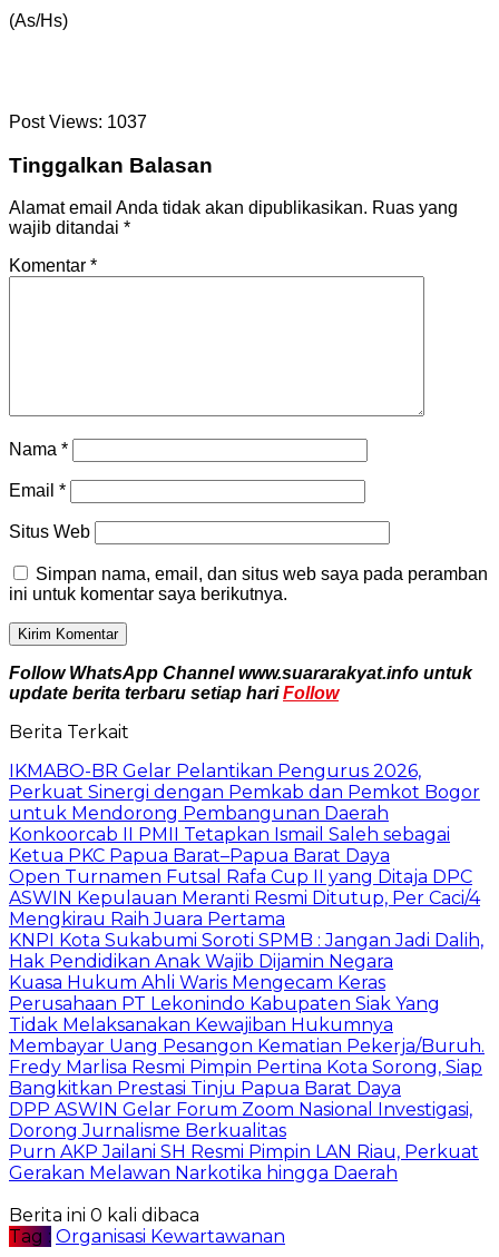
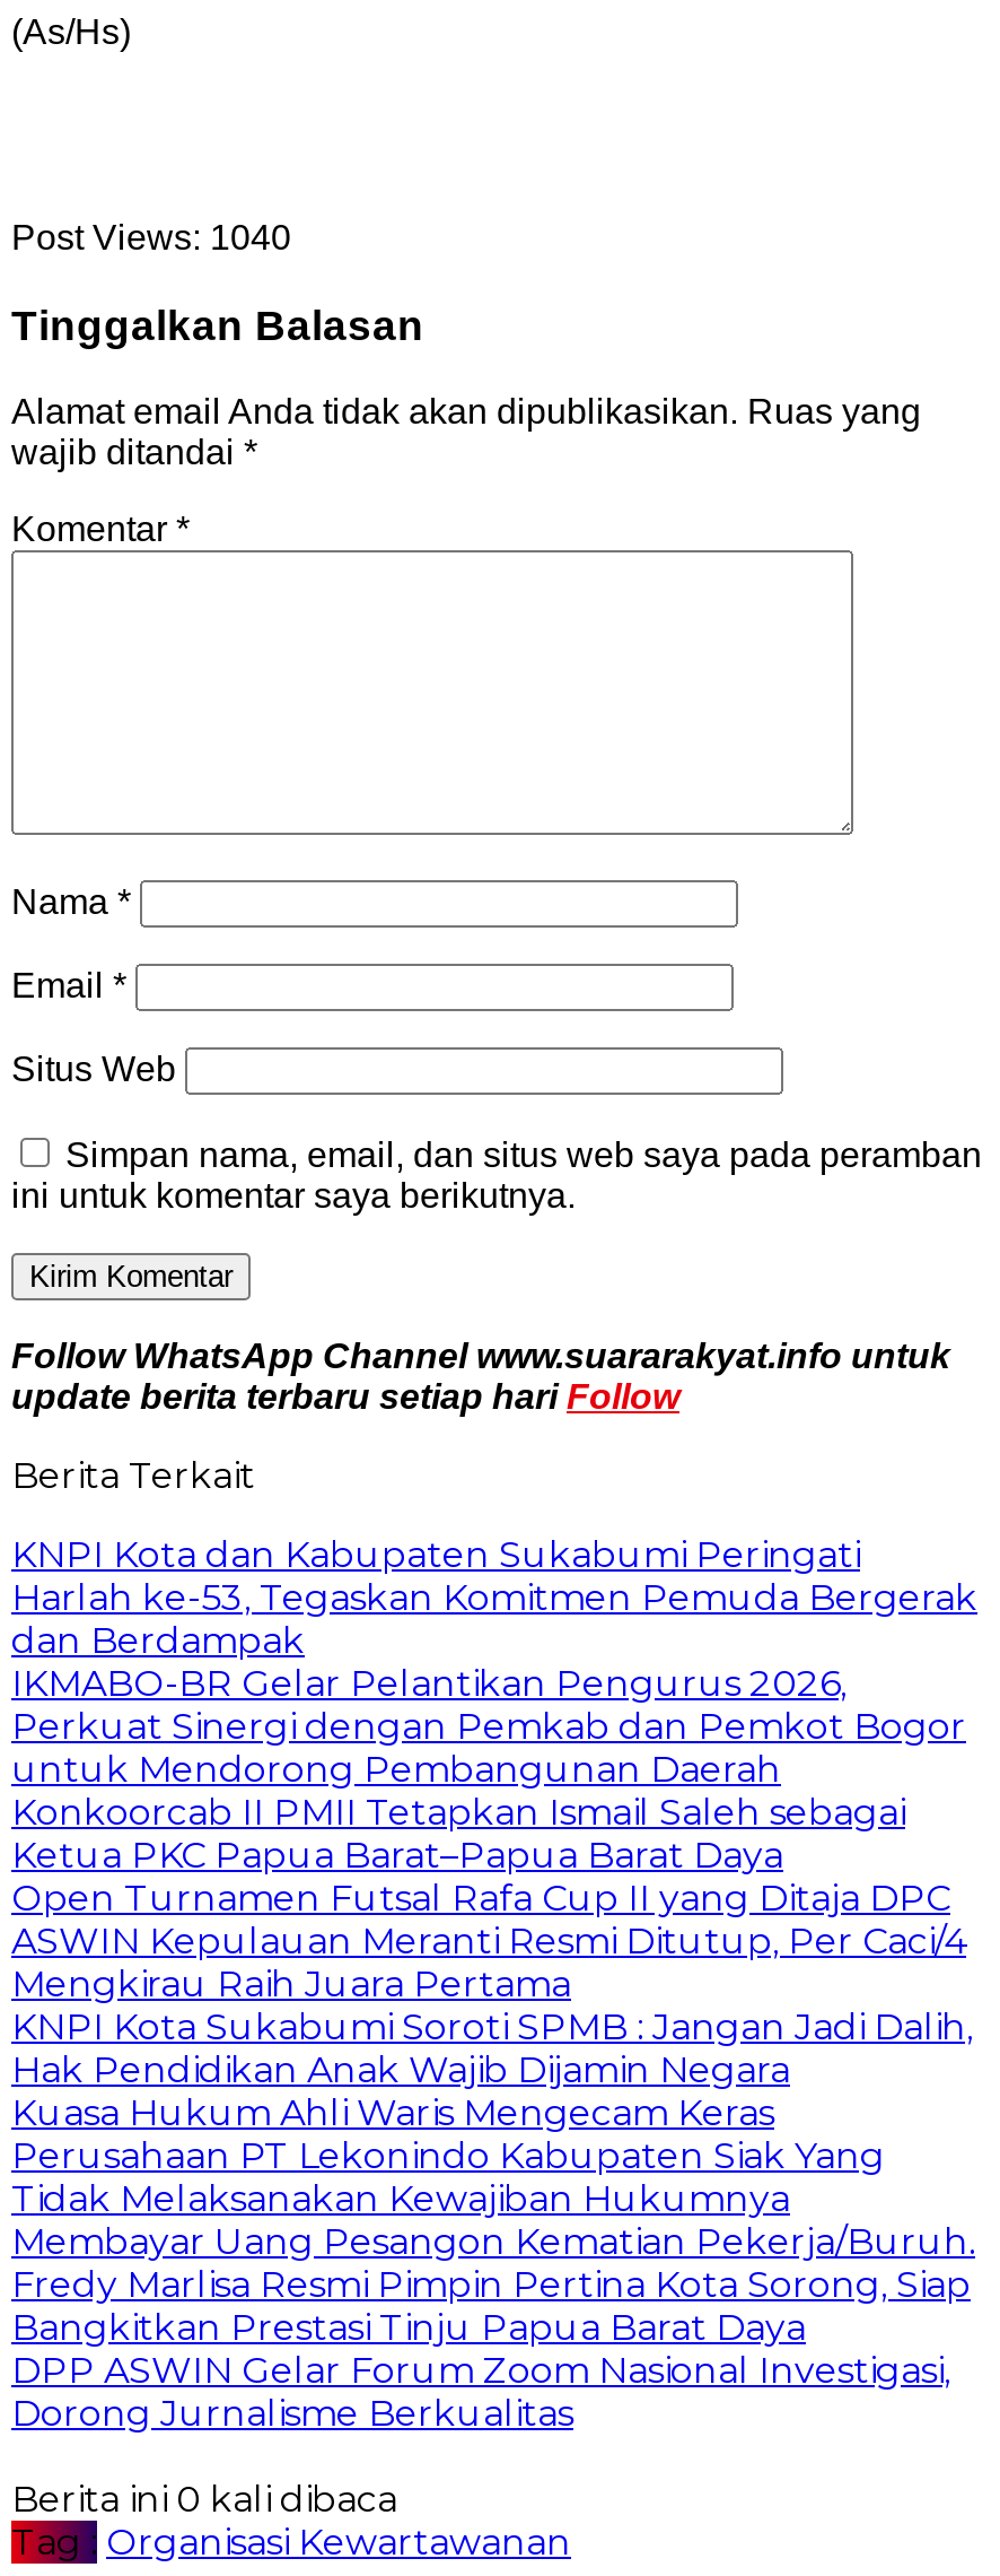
[9,112,147,131] Post Views: 1037 -> [11,218,291,256] Post Views: 1040
none -> [11,1534,977,1663] KNPI Kota dan Kabupaten Sukabumi Peringati | Harlah ke-53, Tegaskan Komitmen Pemuda Bergerak | dan Berdampak
moved [9,761,485,1142] -> [11,1663,975,2435]: IKMABO-BR Gelar Pelantikan Pengurus 2026, | Perkuat Sinergi dengan Pemkab dan Pemkot Bogor | untuk Mendorong Pembangunan Daerah | ... | DPP ASWIN Gelar Forum Zoom Nasional Investigasi, | Dorong Jurnalisme Berkualitas
[9,1142,479,1184] Purn AKP Jailani SH Resmi Pimpin LAN Riau, Perkuat | Gerakan Melawan Narkotika hingga Daerah -> none

